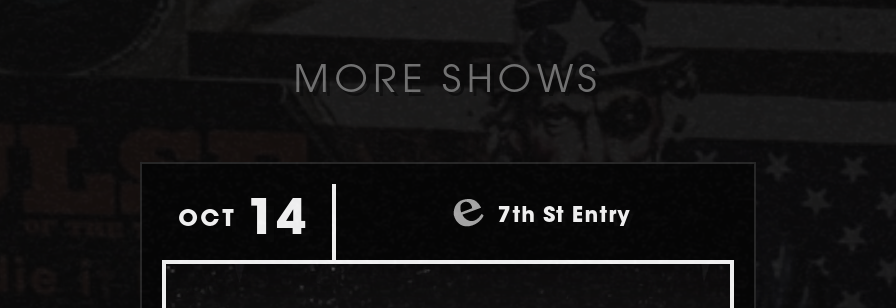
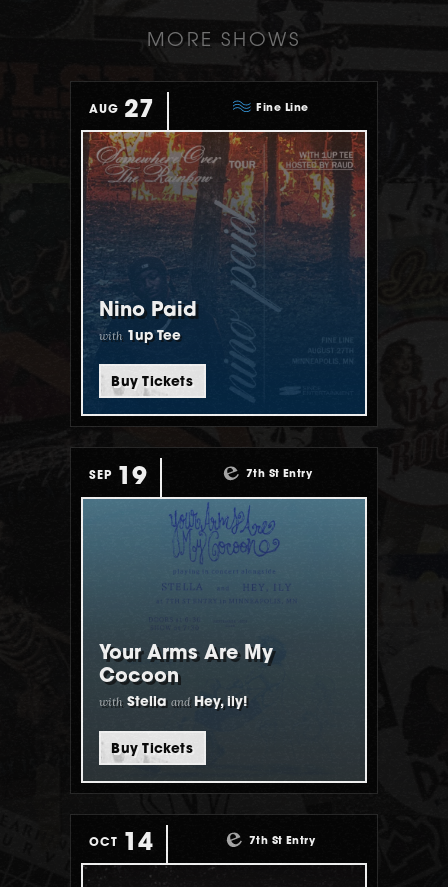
none -> [81,131,367,417] [image] | Nino Paid | with 1up Tee | Buy Tickets
none -> [81,457,367,784] [image] | SEP 19 | 7th St Entry
none -> [89,99,308,123] AUG 27 | Fine Line
none -> [99,645,273,756] Your Arms Are My | Cocoon | with Stella and Hey, ily! | Buy Tickets

